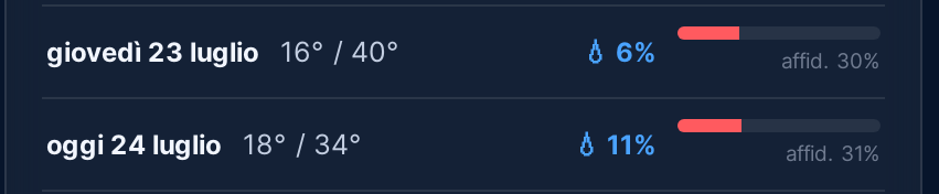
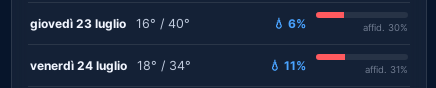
[46,127,221,160] oggi 24 luglio -> [30,57,127,72] venerdì 24 luglio

